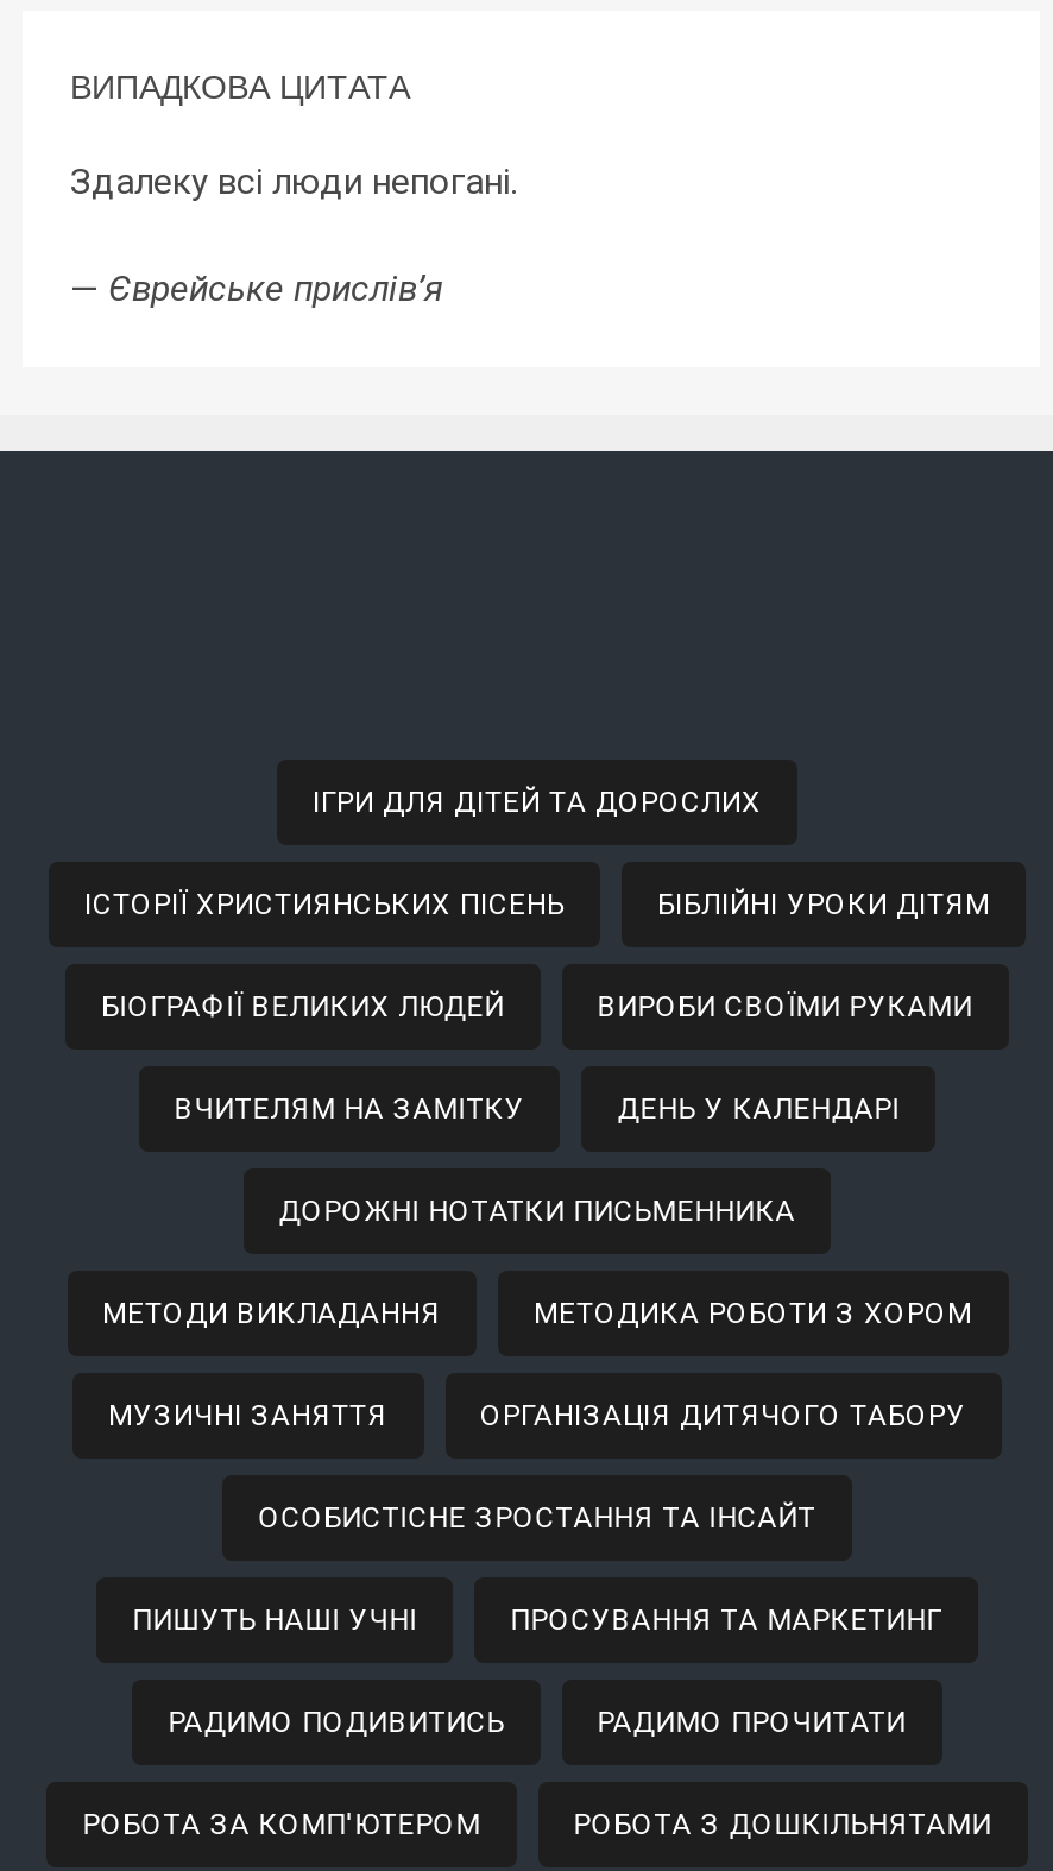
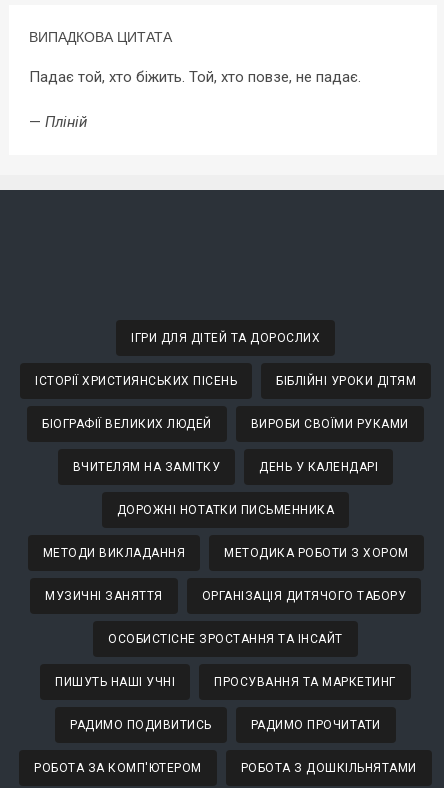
[70,160,517,202] Здалеку всі люди непогані. -> [29,68,361,86] Падає той, хто біжить. Той, хто повзе, не падає.
[70,267,443,309] — Єврейське прислів’я -> [29,113,87,131] — Пліній

